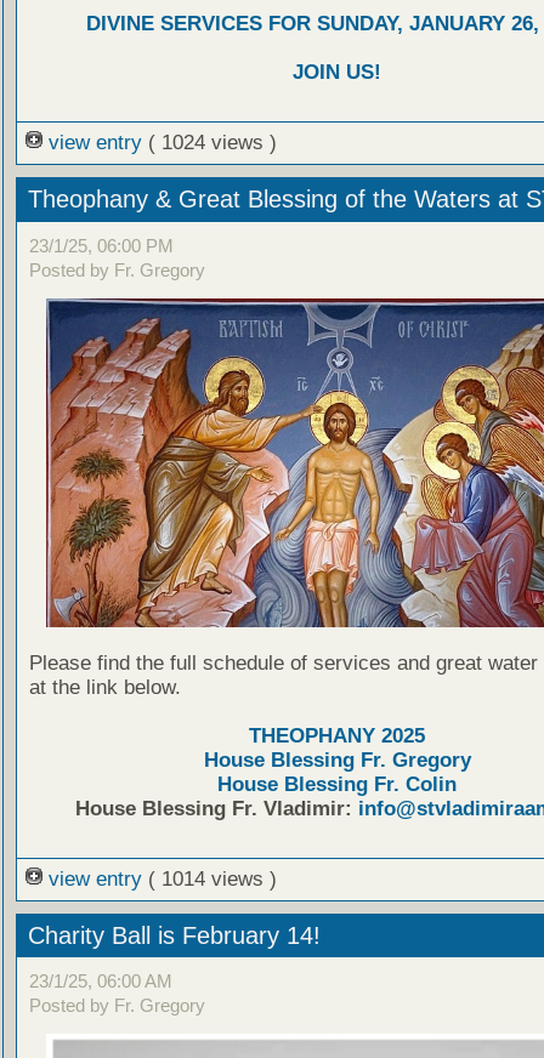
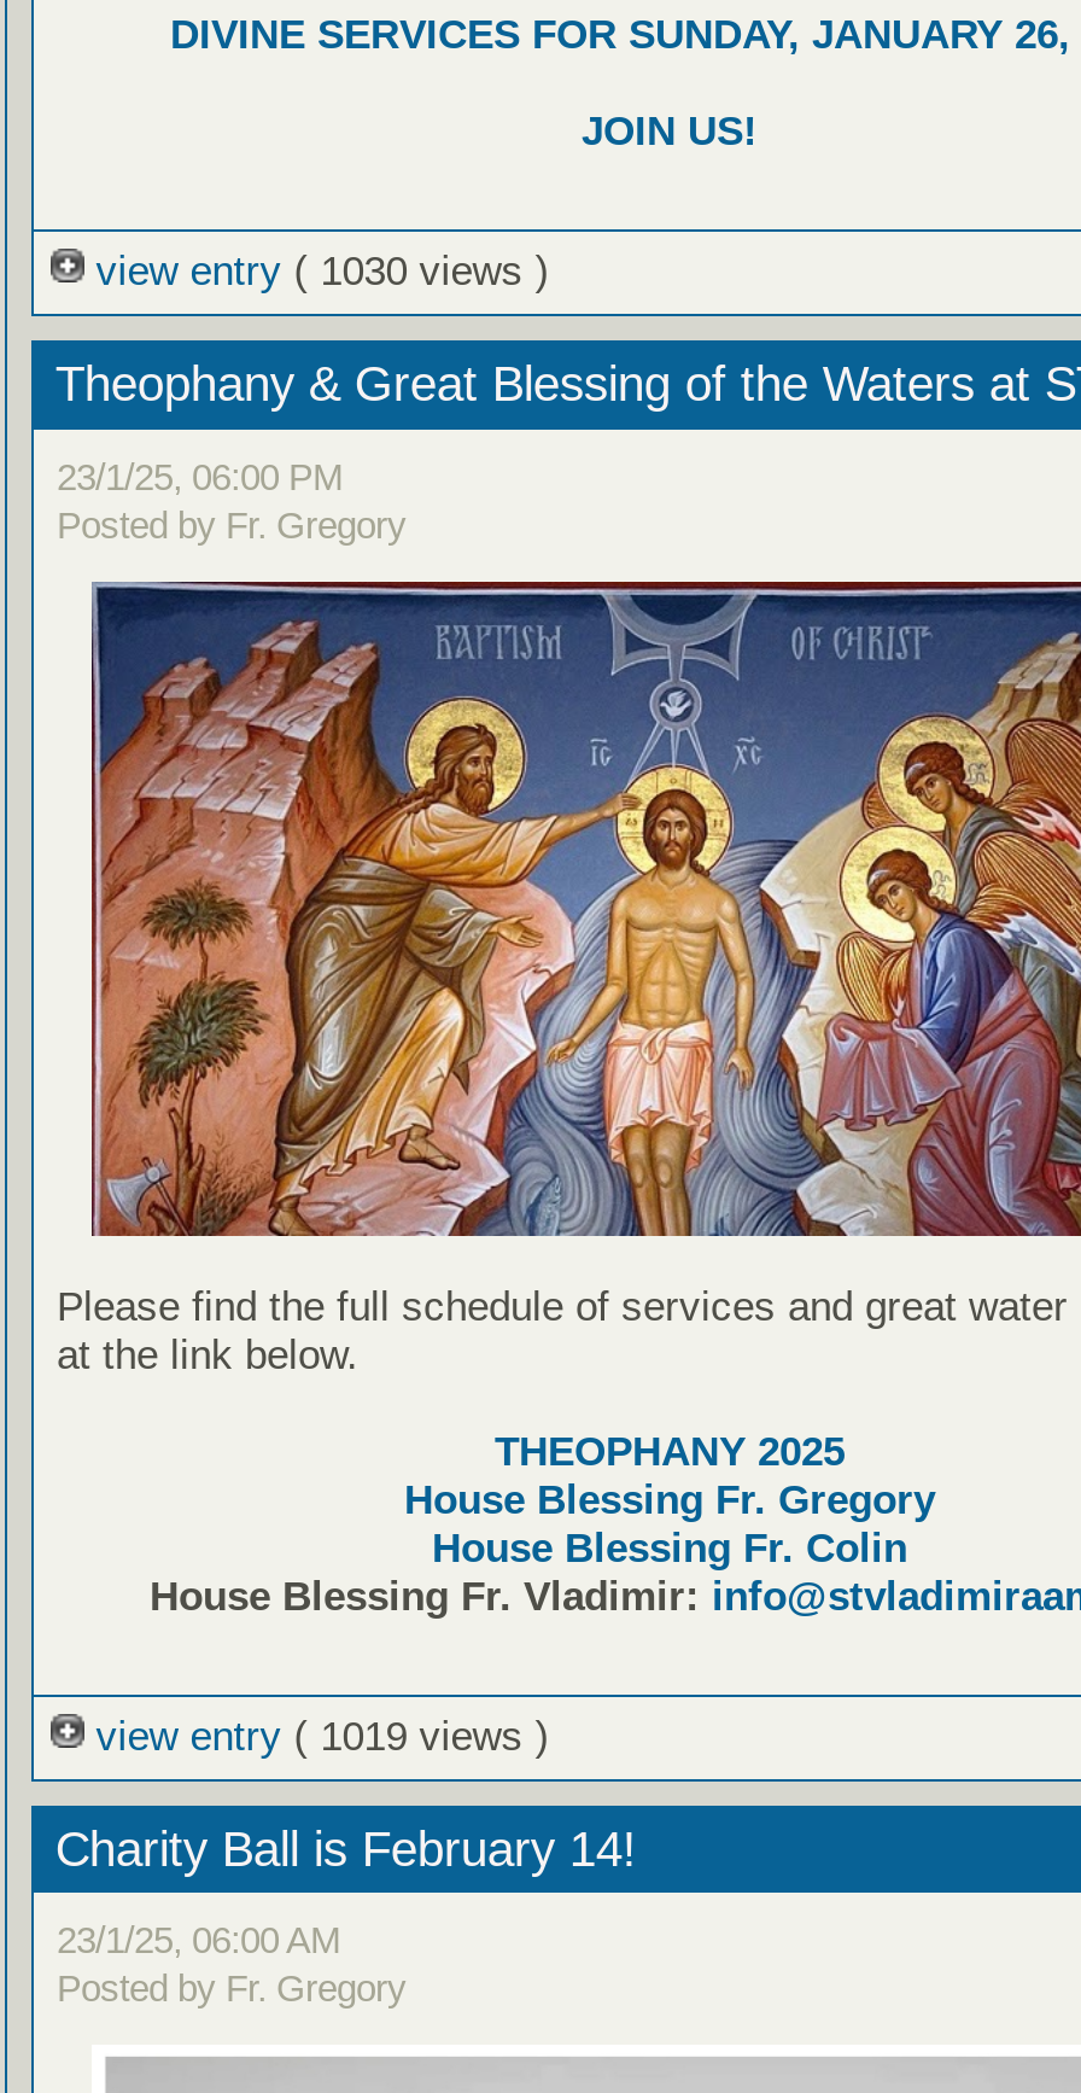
[42,131,276,154] view entry ( 1024 views ) -> [84,249,549,295] view entry ( 1030 views )
[42,867,276,890] view entry ( 1014 views ) -> [84,1714,549,1759] view entry ( 1019 views )

